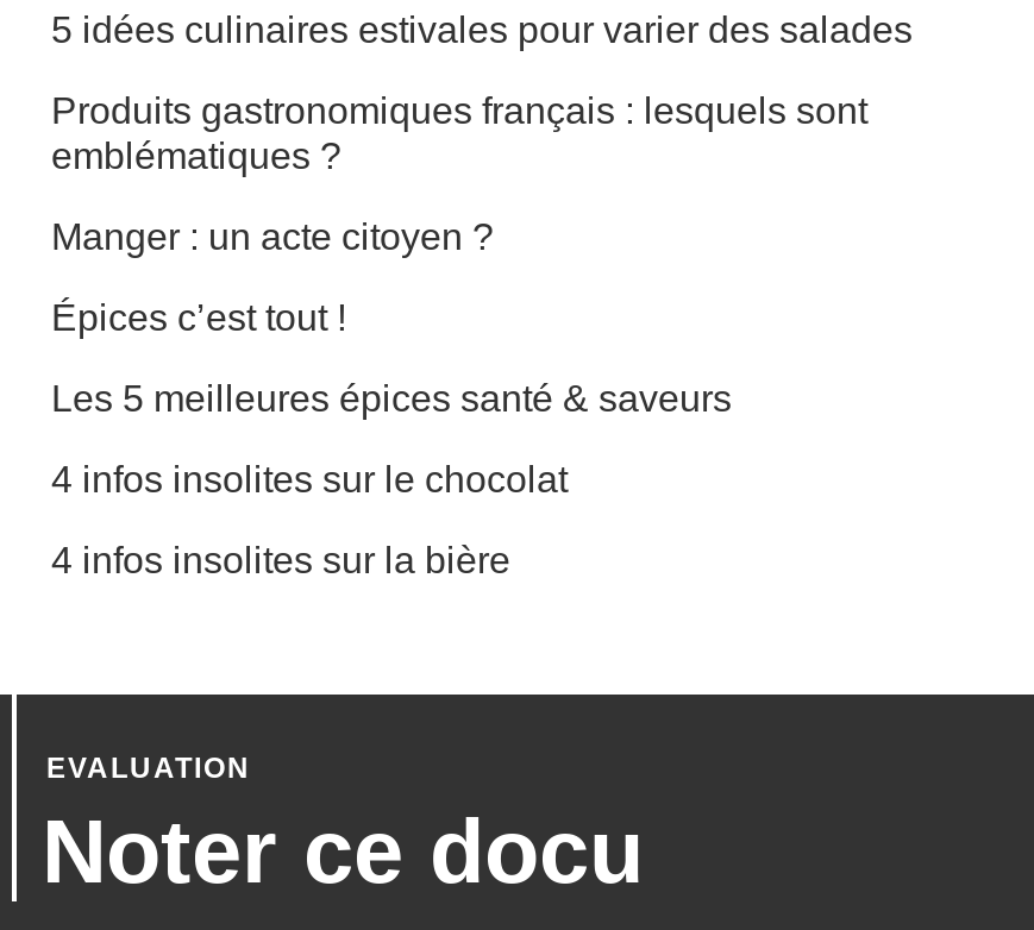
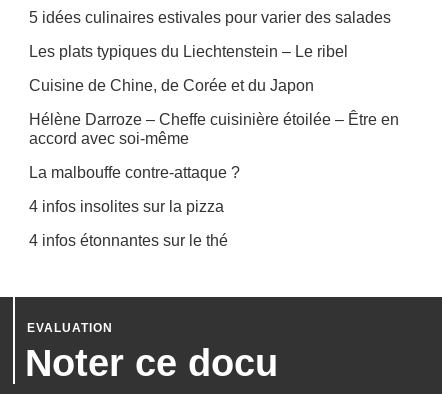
[51,92,867,177] Produits gastronomiques français : lesquels sont | emblématiques ? -> [29,43,348,60] Les plats typiques du Liechtenstein – Le ribel
[51,218,494,258] Manger : un acte citoyen ? -> [29,77,314,94] Cuisine de Chine, de Corée et du Japon
[51,299,346,339] Épices c’est tout ! -> [29,111,399,147] Hélène Darroze – Cheffe cuisinière étoilée – Être en | accord avec soi-même
[51,379,732,420] Les 5 meilleures épices santé & saveurs -> [29,164,240,181] La malbouffe contre-attaque ?
[51,460,567,501] 4 infos insolites sur le chocolat -> [29,198,224,215] 4 infos insolites sur la pizza
[51,541,510,582] 4 infos insolites sur la bière -> [29,232,228,249] 4 infos étonnantes sur le thé

